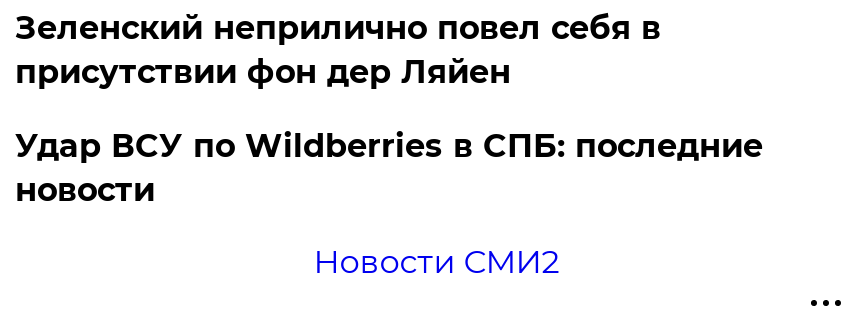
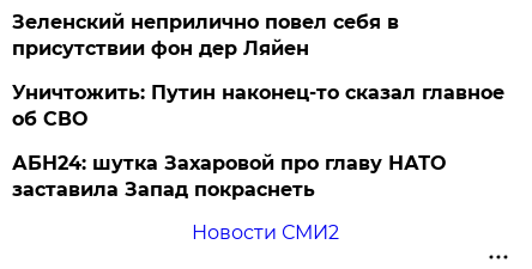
[15,127,763,209] Удар ВСУ по Wildberries в СПБ: последние | новости -> [12,81,505,201] Уничтожить: Путин наконец-то сказал главное | об СВО | АБН24: шутка Захаровой про главу НАТО | заставила Запад покраснеть

